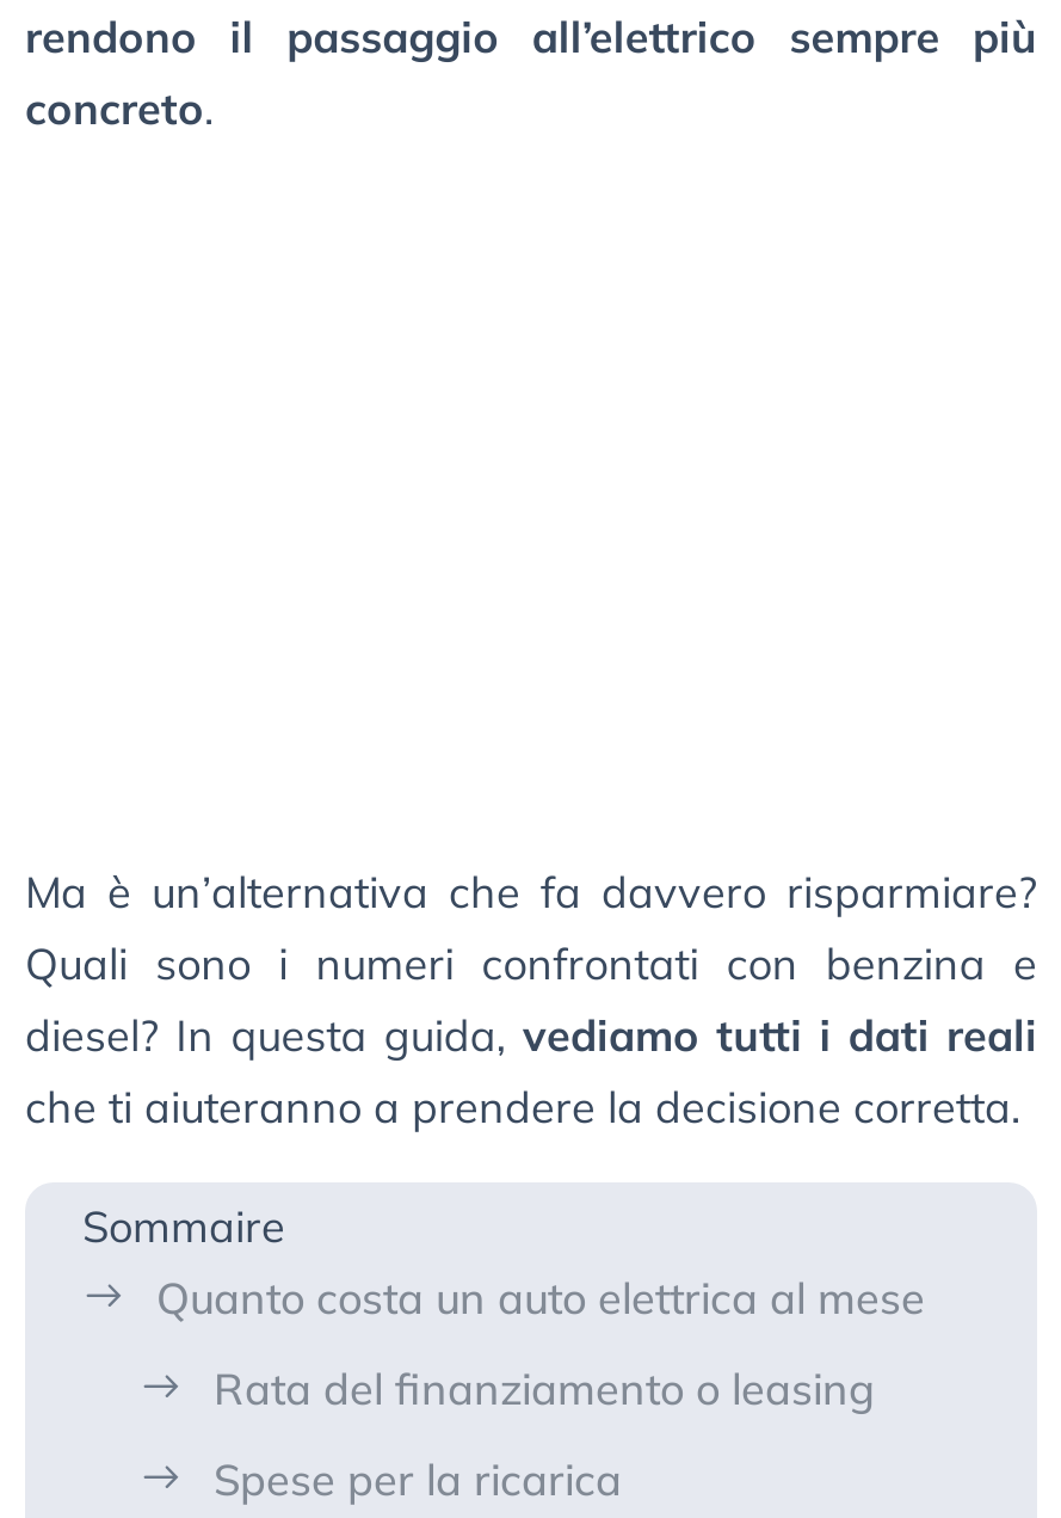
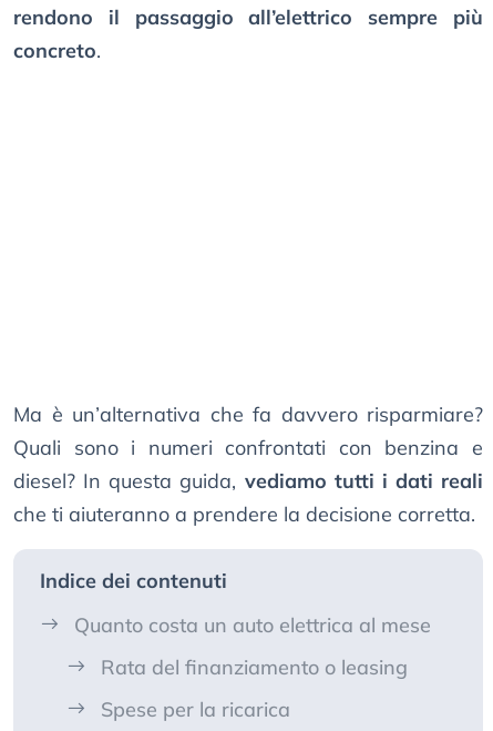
[82,1199,285,1254] Sommaire -> [40,568,227,594] Indice dei contenuti

